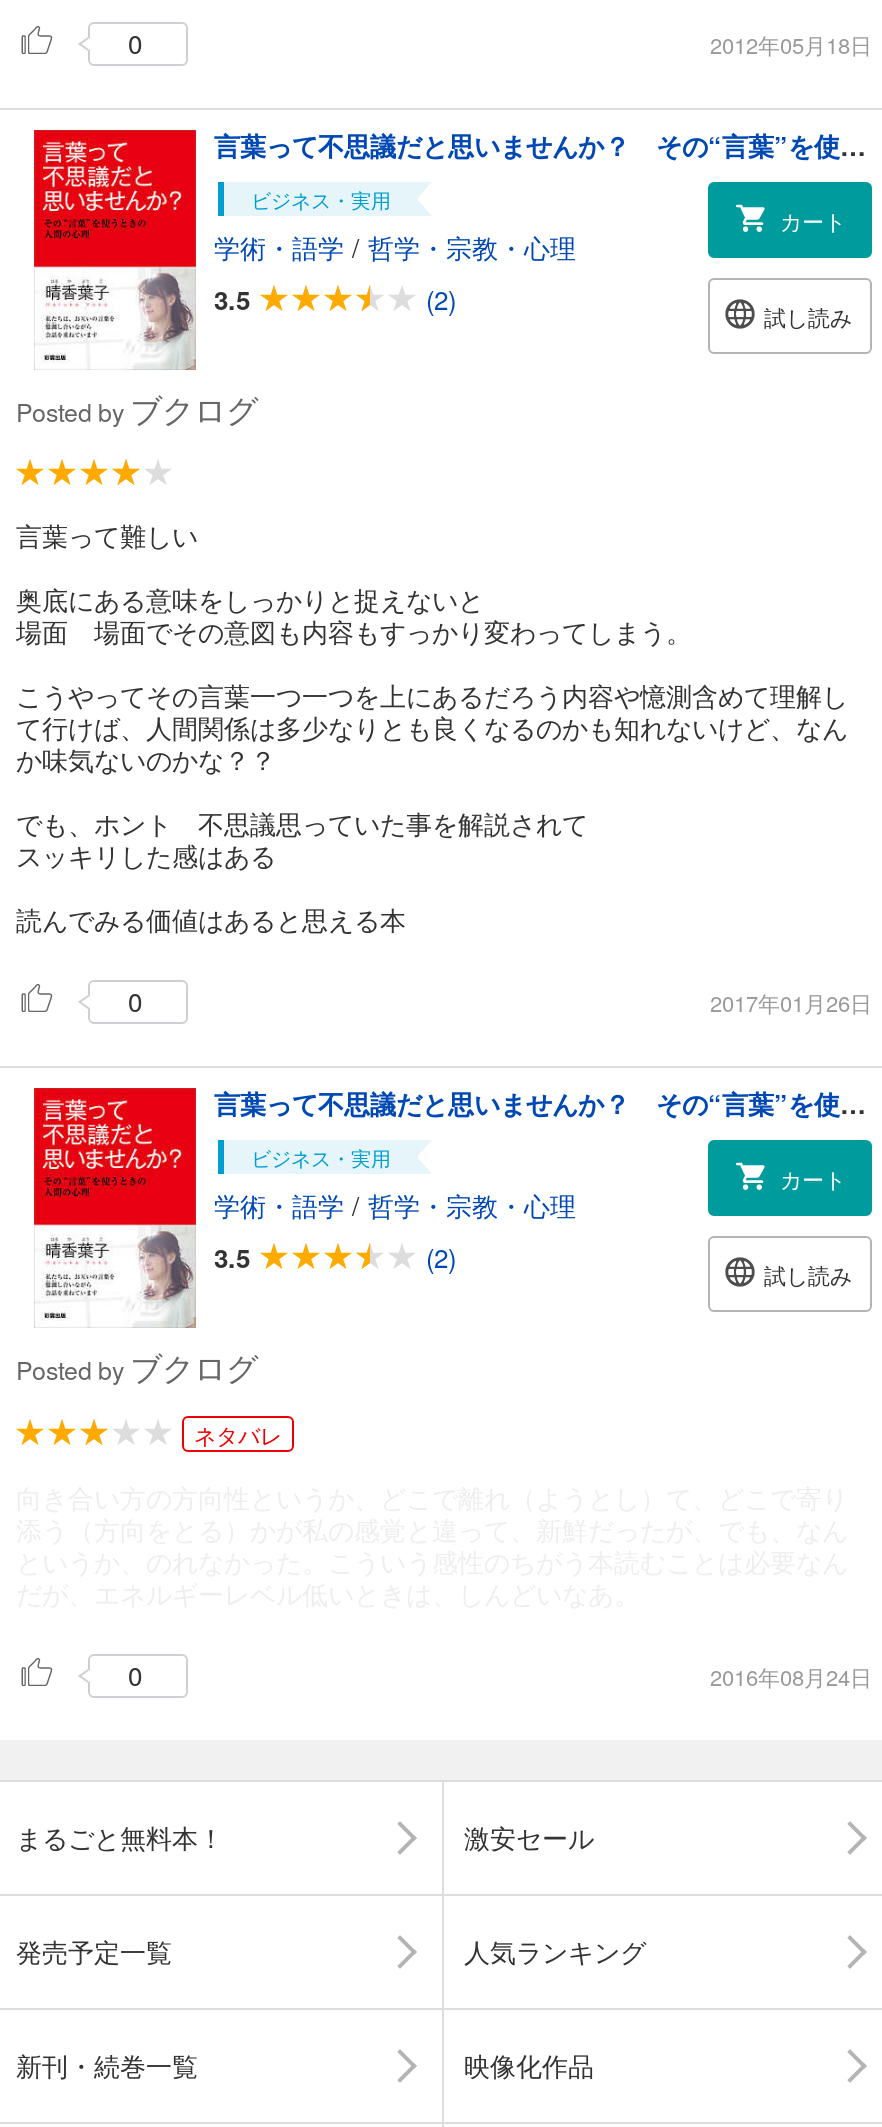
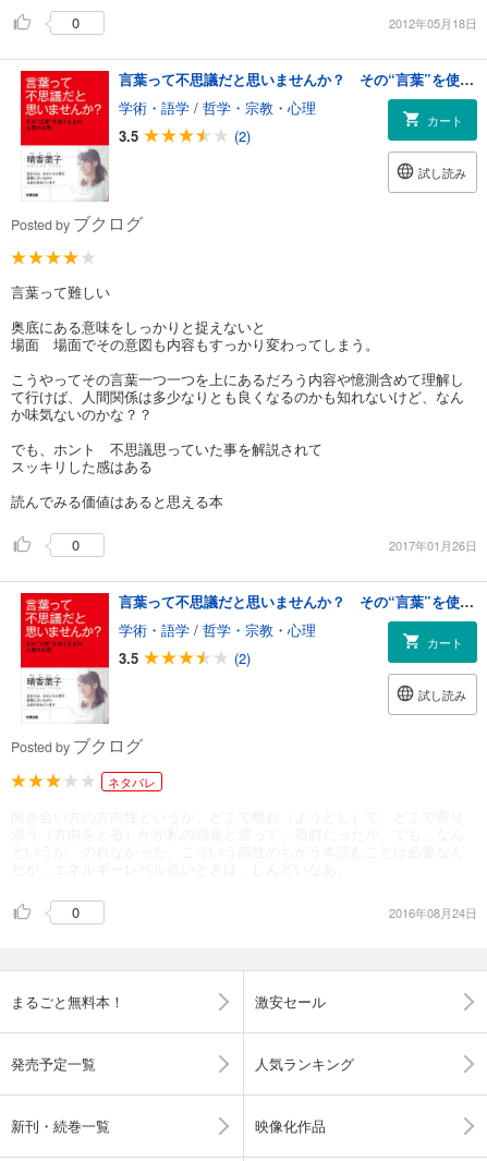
[251,186,391,214] ビジネス・実用 -> none
moved [214,228,576,318] -> [119,97,316,146]: 学術・語学/哲学・宗教・心理 | 3.5 | (2)
[251,1144,391,1172] ビジネス・実用 -> none
moved [214,1186,576,1276] -> [119,619,316,668]: 学術・語学/哲学・宗教・心理 | 3.5 | (2)

